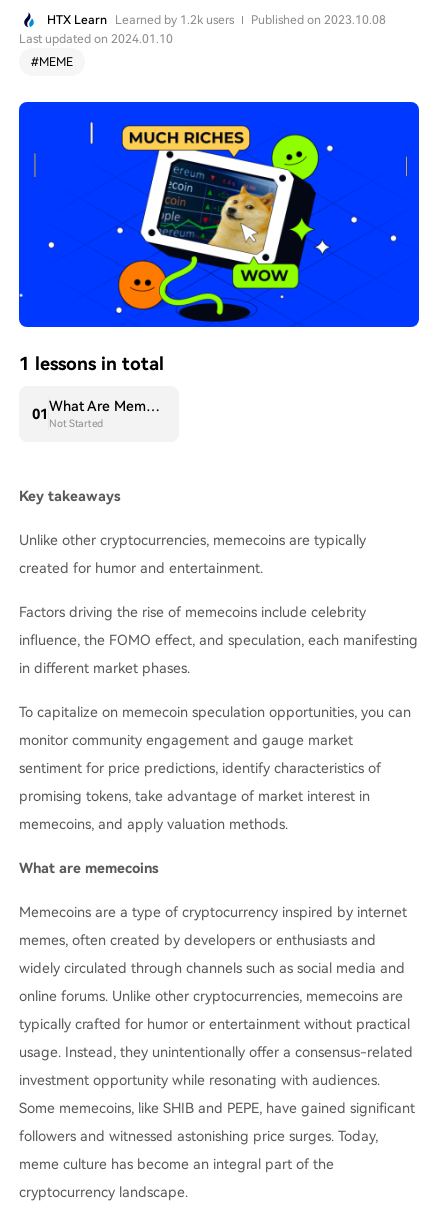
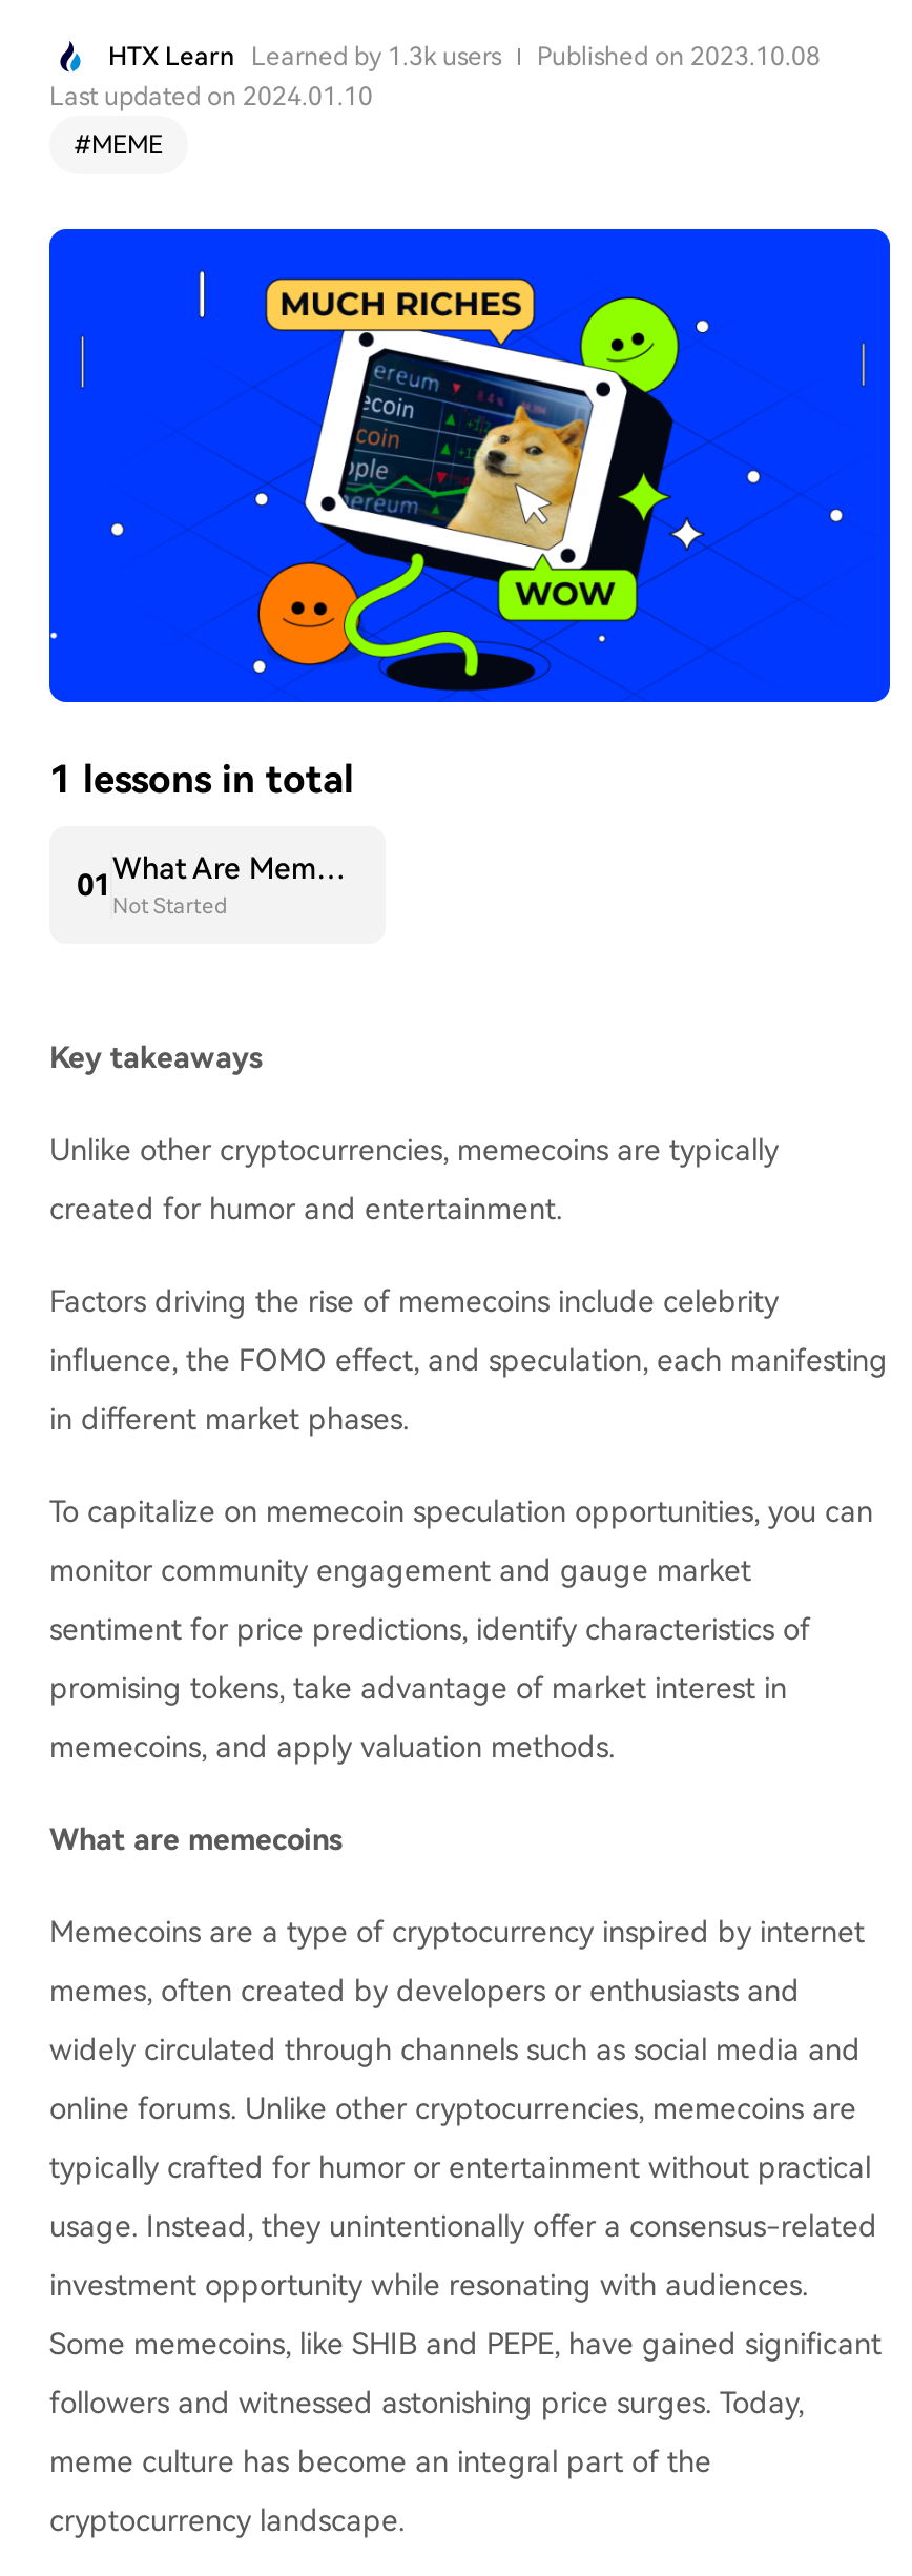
[47,13,234,27] HTX Learn Learned by 1.2k users -> [108,42,501,71] HTX Learn Learned by 1.3k users

